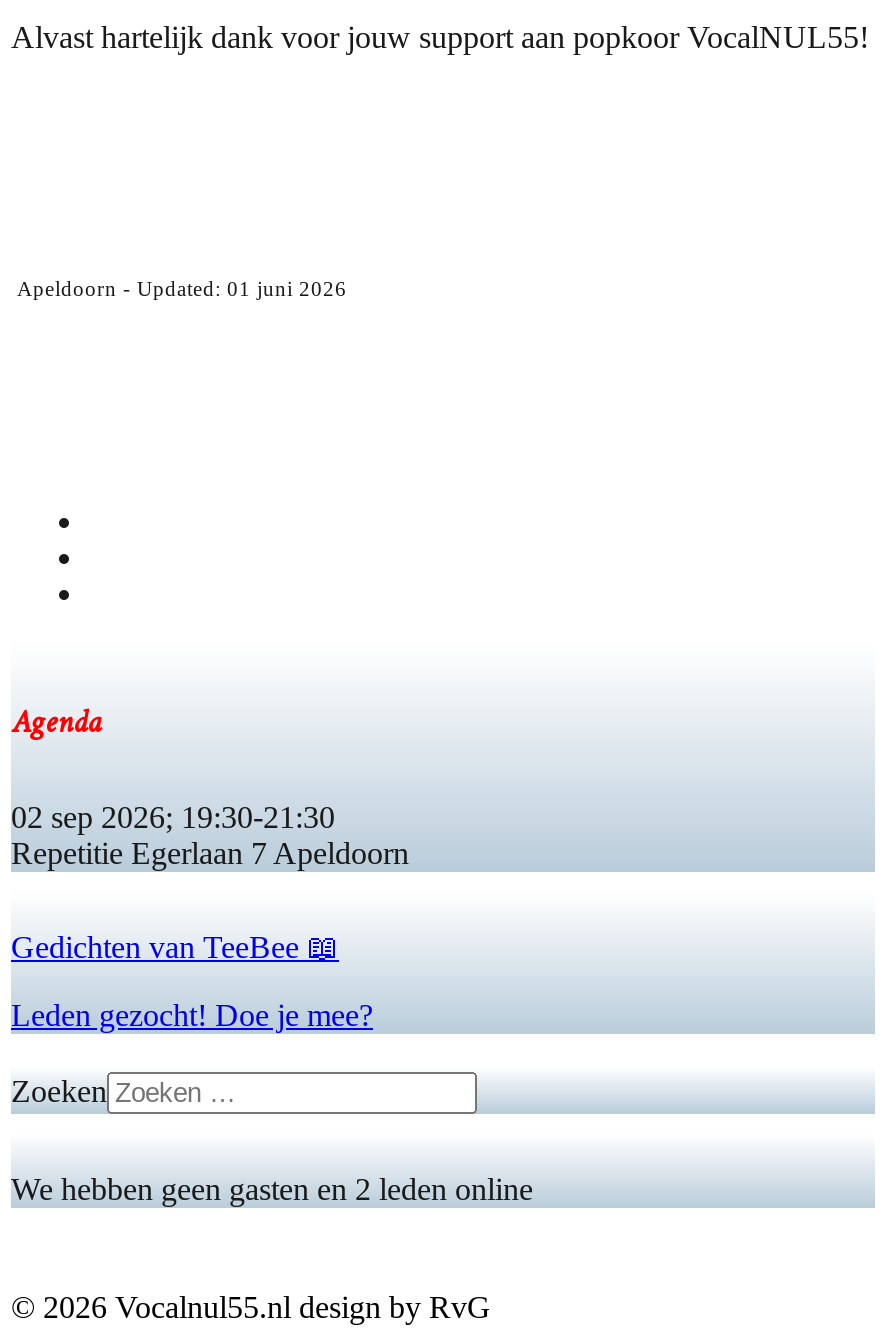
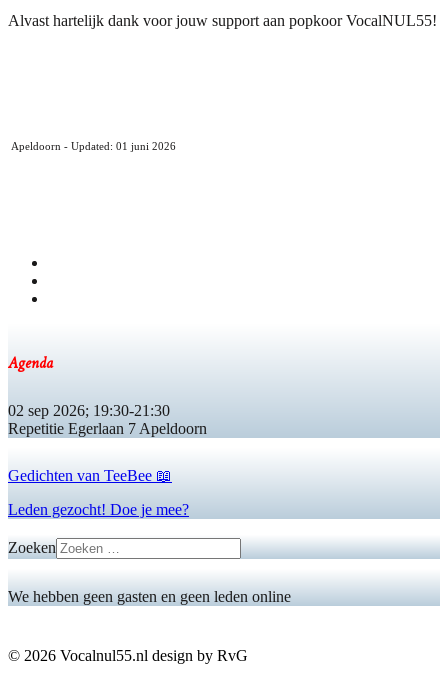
[11,1173,533,1207] We hebben geen gasten en 2 leden online -> [8,588,291,605] We hebben geen gasten en geen leden online

